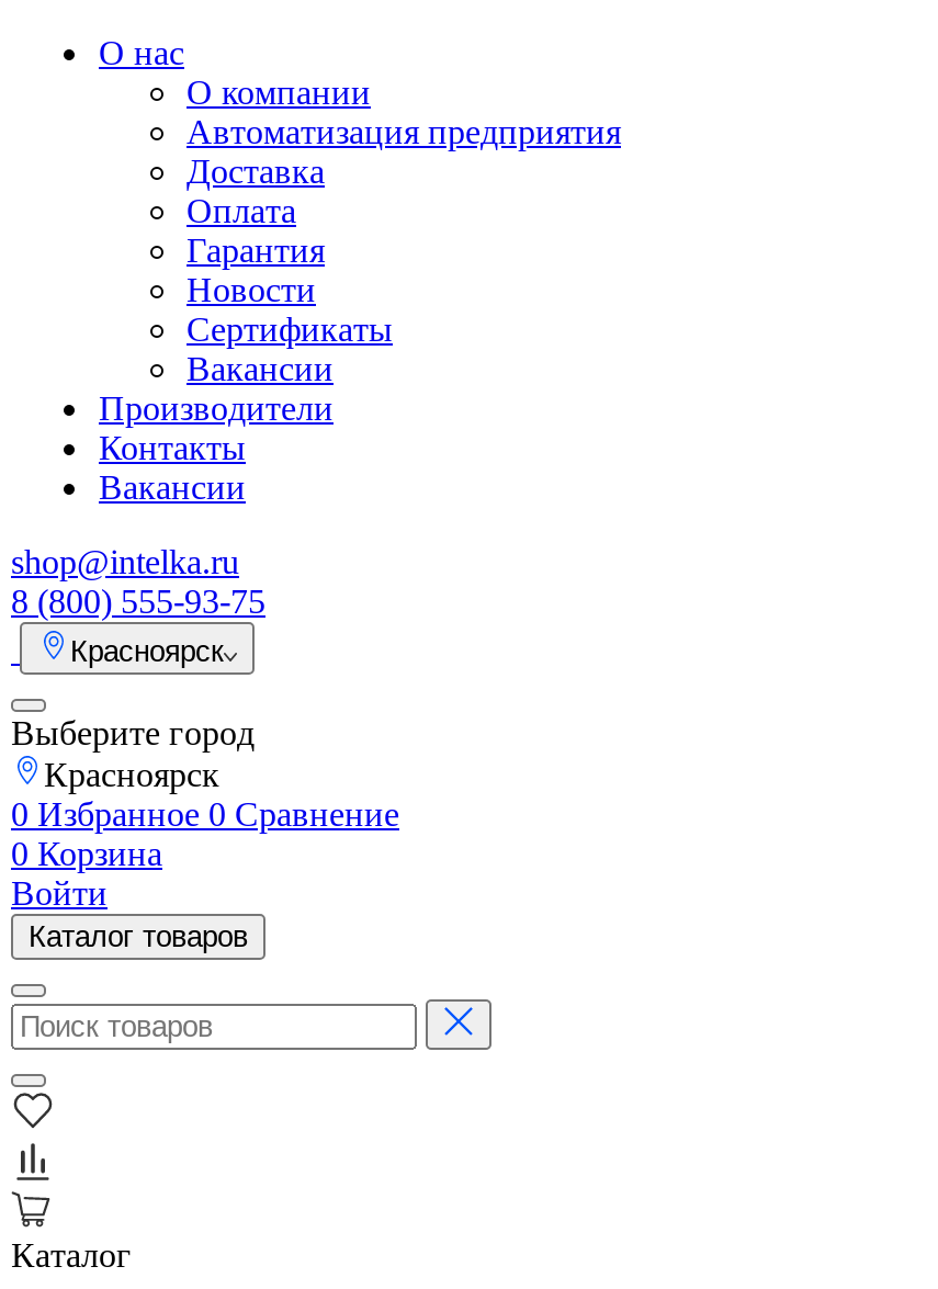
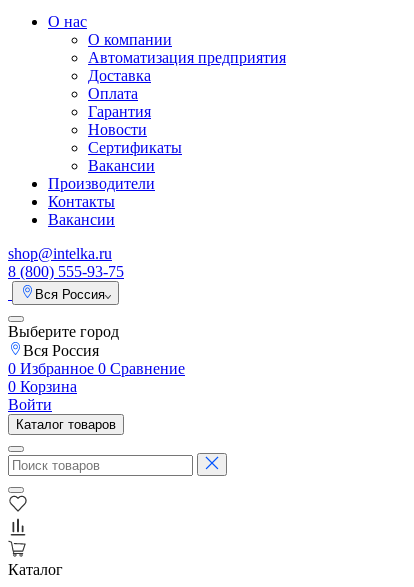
[70,635,224,668] Красноярск -> [35,287,105,302] Вся Россия
[44,756,219,793] Красноярск -> [23,342,99,359] Вся Россия

